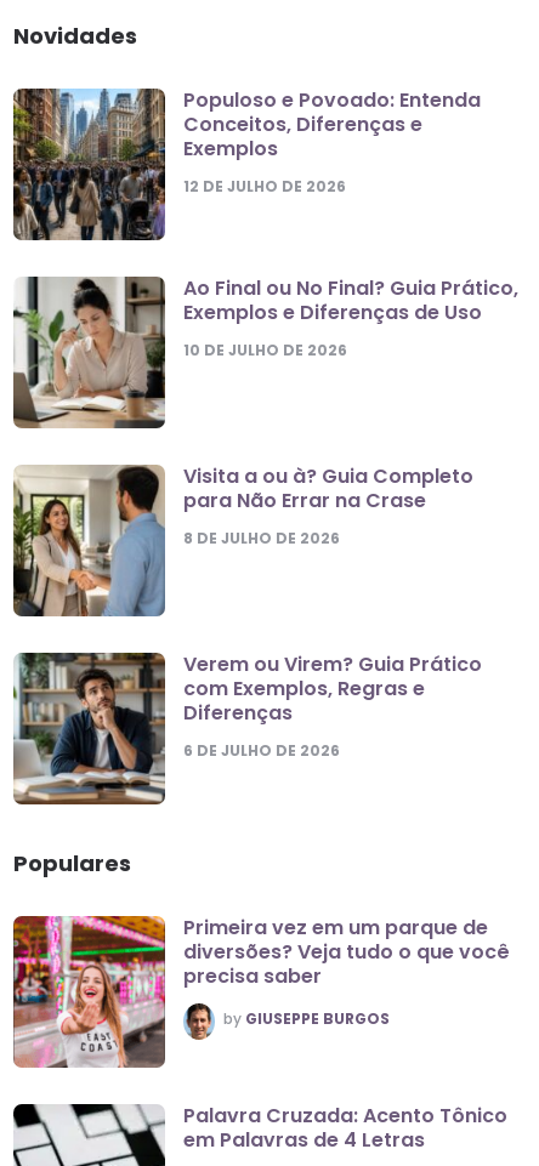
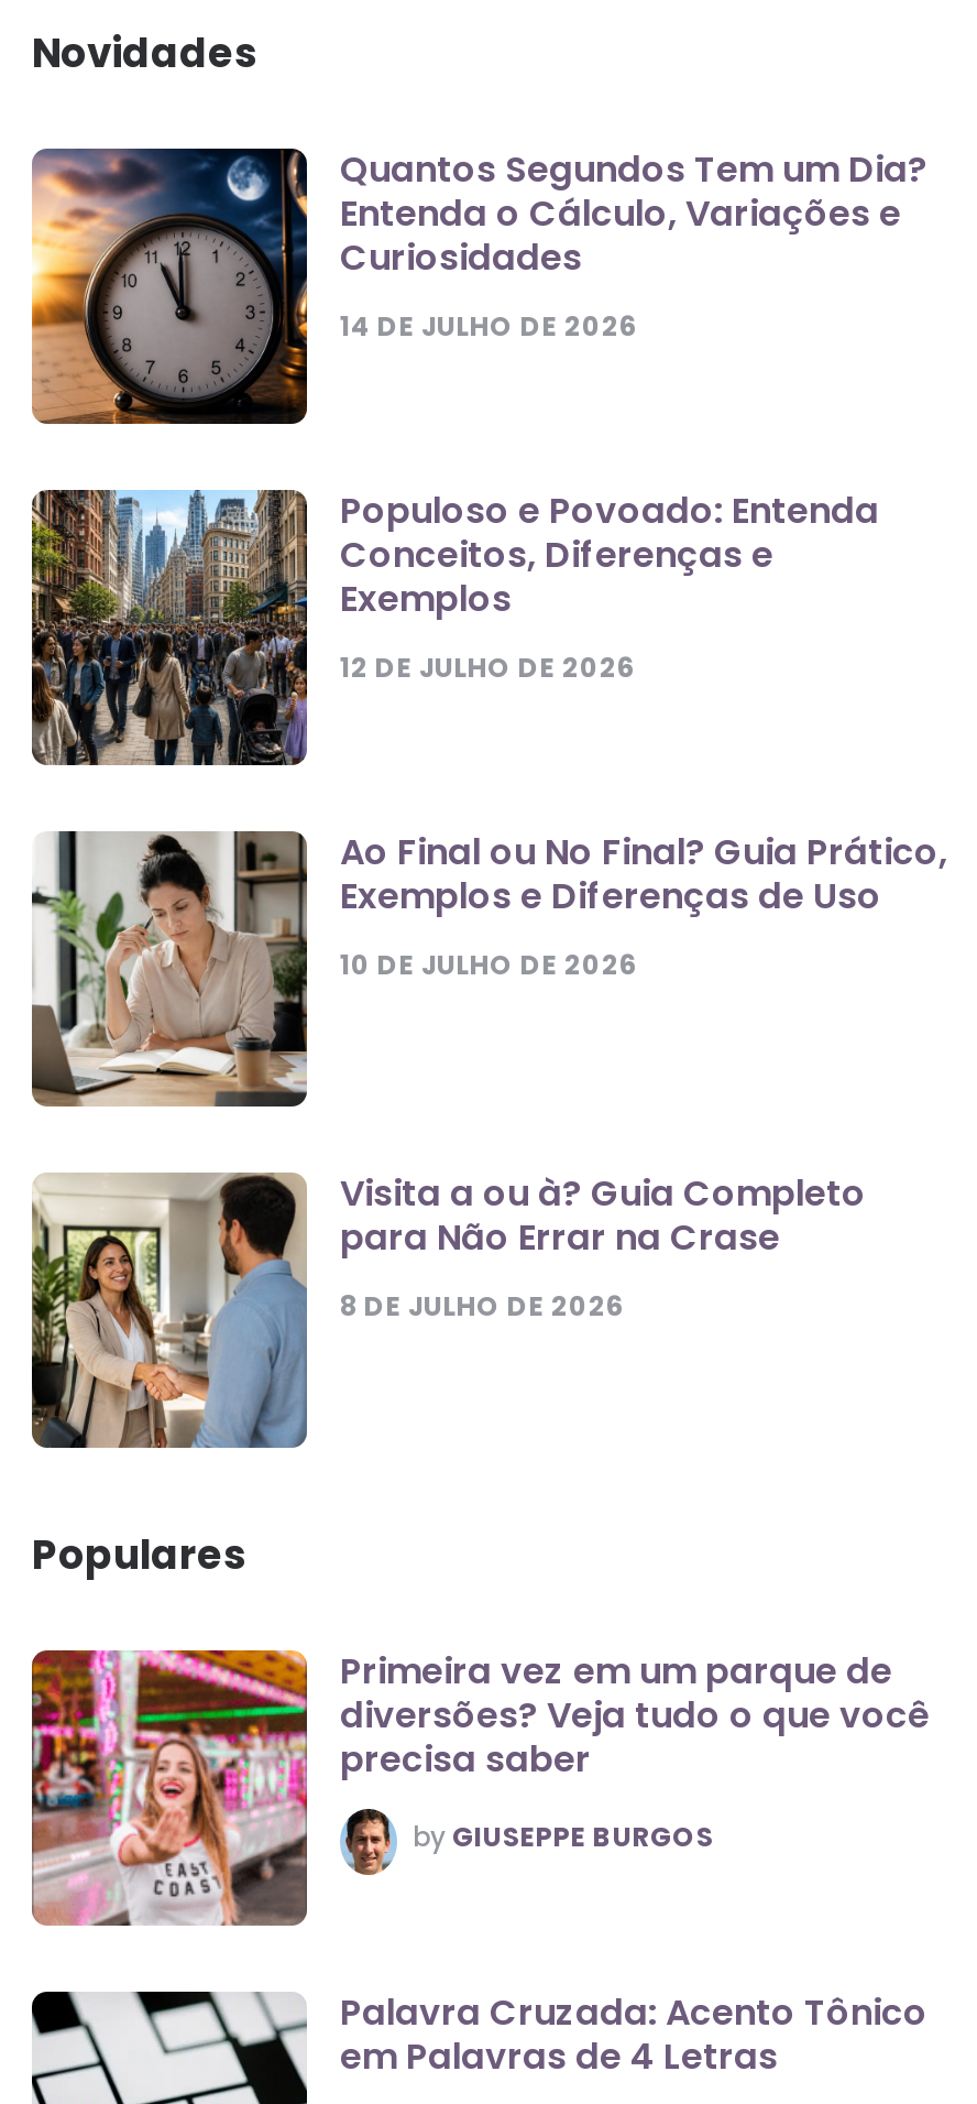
none -> [30,145,927,424] [image] | Quantos Segundos Tem um Dia? | Entenda o Cálculo, Variações e | Curiosidades | 14 DE JULHO DE 2026
moved [11,86,518,549] -> [28,486,947,1325]: [image] | Populoso e Povoado: Entenda | Conceitos, Diferenças e | ... | para Não Errar na Crase | 8 DE JULHO DE 2026
[13,651,482,806] [image] | Verem ou Virem? Guia Prático | com Exemplos, Regras e | Diferenças | 6 DE JULHO DE 2026 -> none

